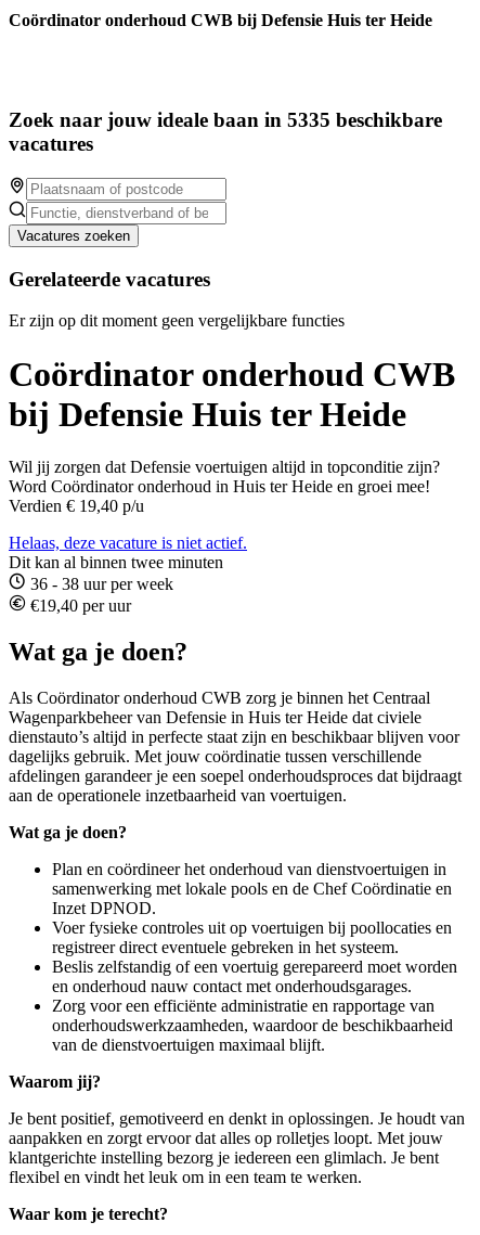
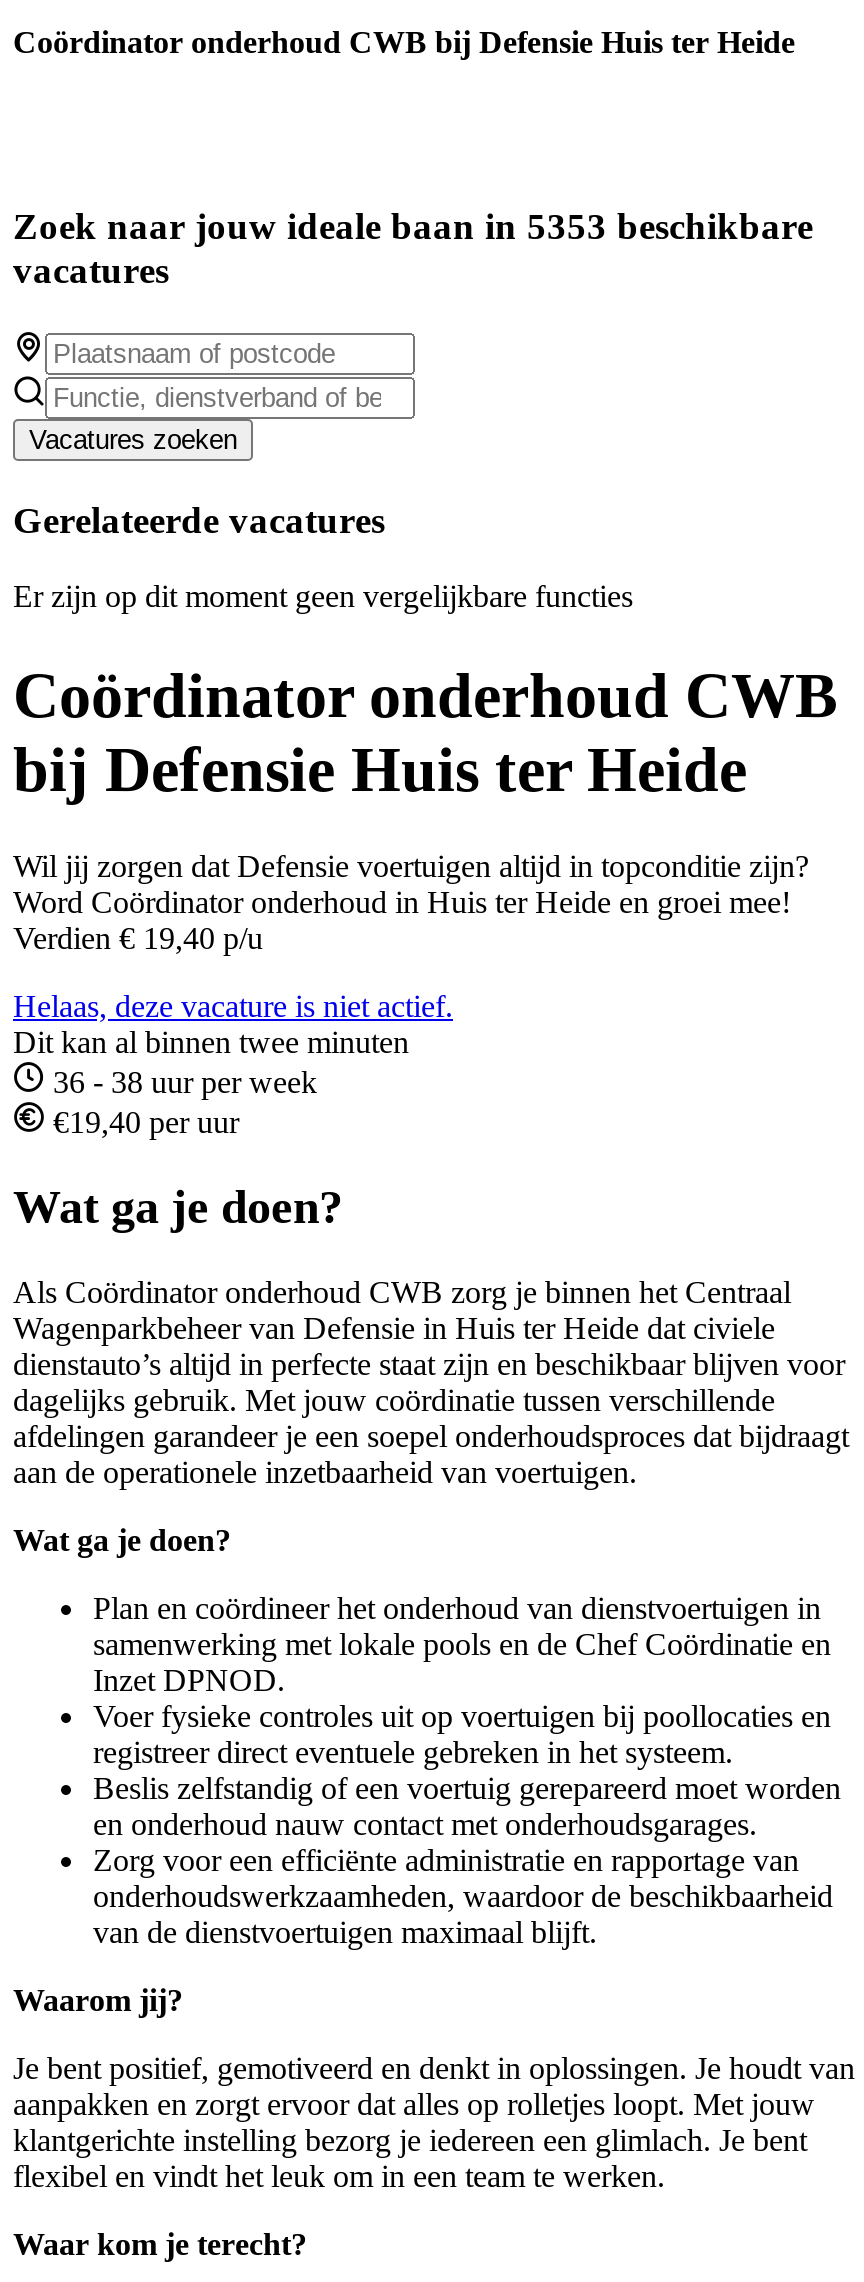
[9,109,442,131] Zoek naar jouw ideale baan in 5335 beschikbare -> [13,205,813,247] Zoek naar jouw ideale baan in 5353 beschikbare

